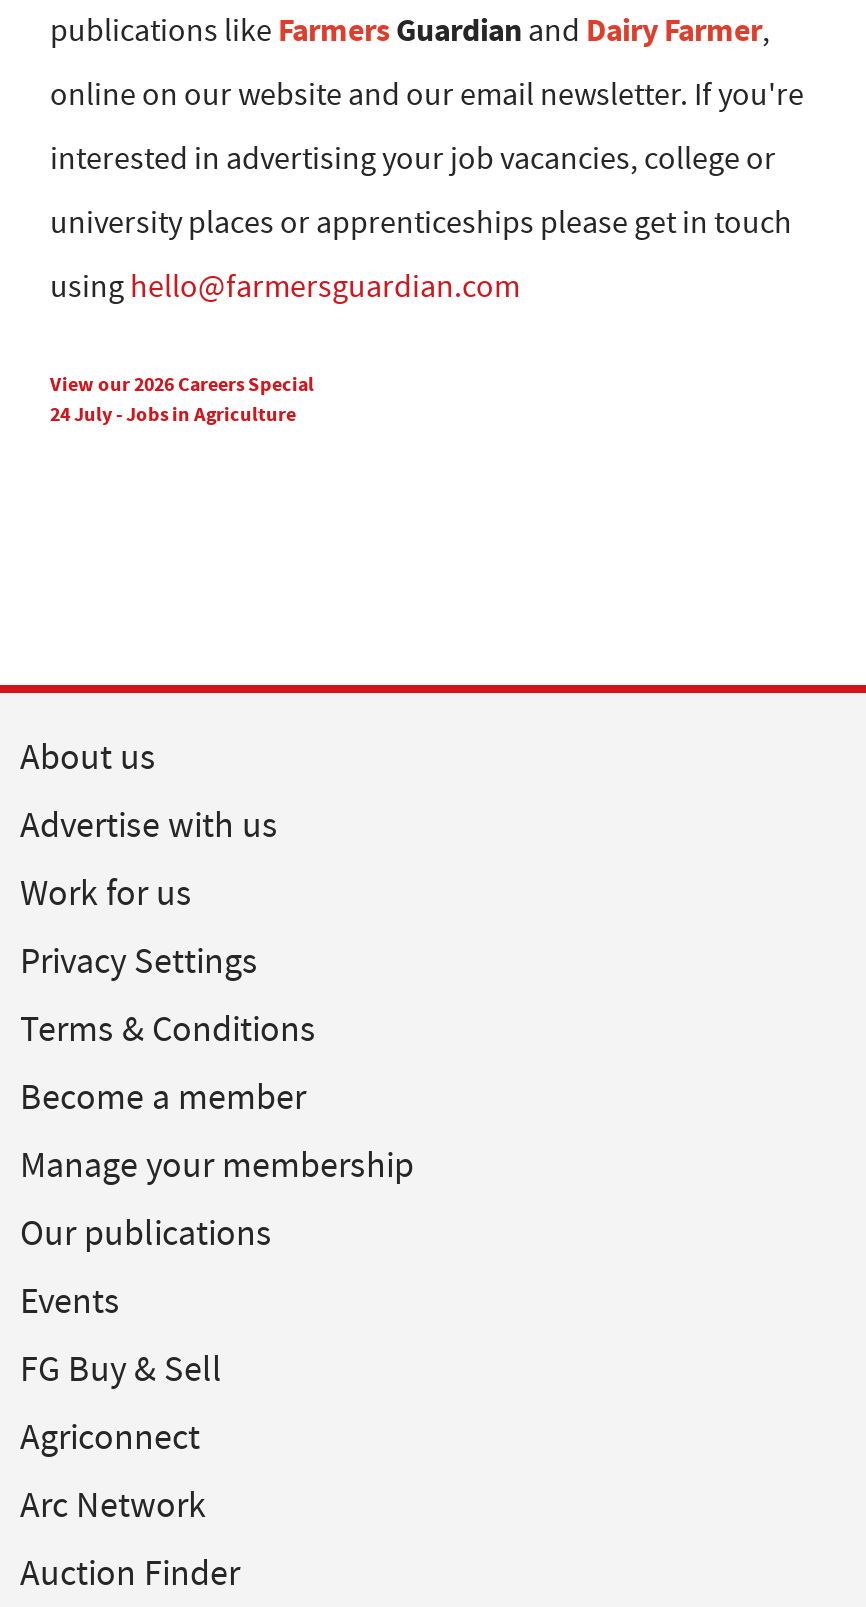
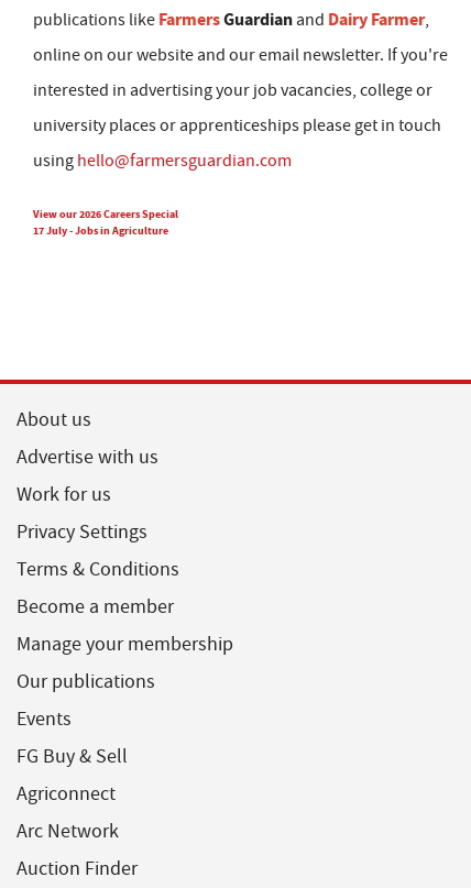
[50,401,296,427] 24 July - Jobs in Agriculture -> [33,223,168,237] 17 July - Jobs in Agriculture

